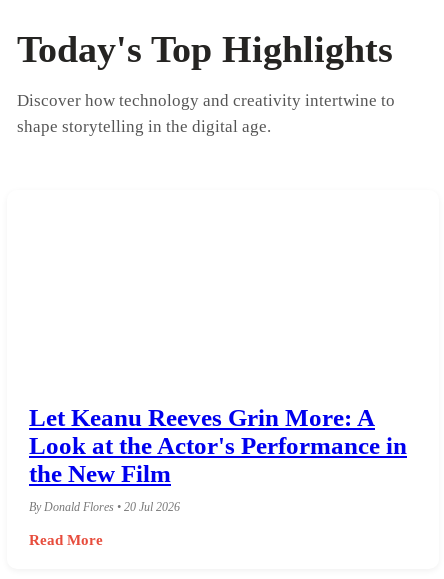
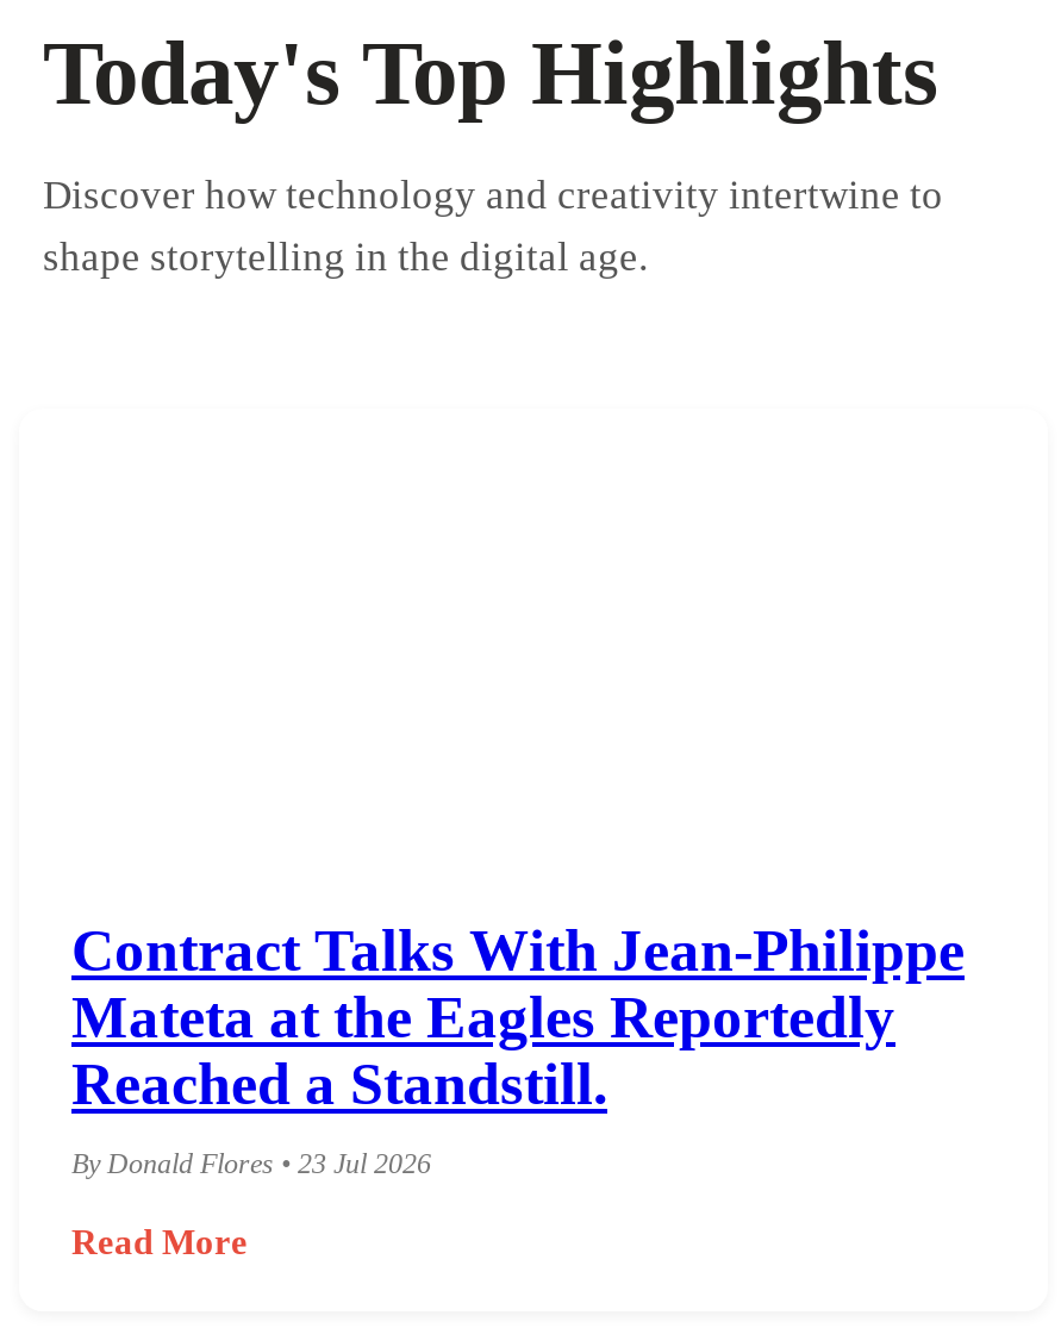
[29,404,407,487] Let Keanu Reeves Grin More: A | Look at the Actor's Performance in | the New Film -> [71,919,965,1117] Contract Talks With Jean-Philippe | Mateta at the Eagles Reportedly | Reached a Standstill.
[29,500,180,514] By Donald Flores • 20 Jul 2026 -> [71,1148,431,1181] By Donald Flores • 23 Jul 2026

